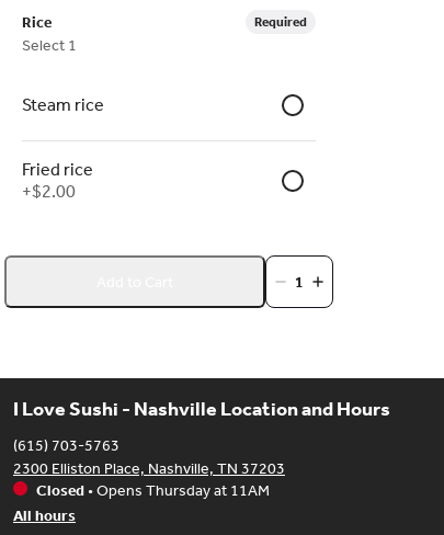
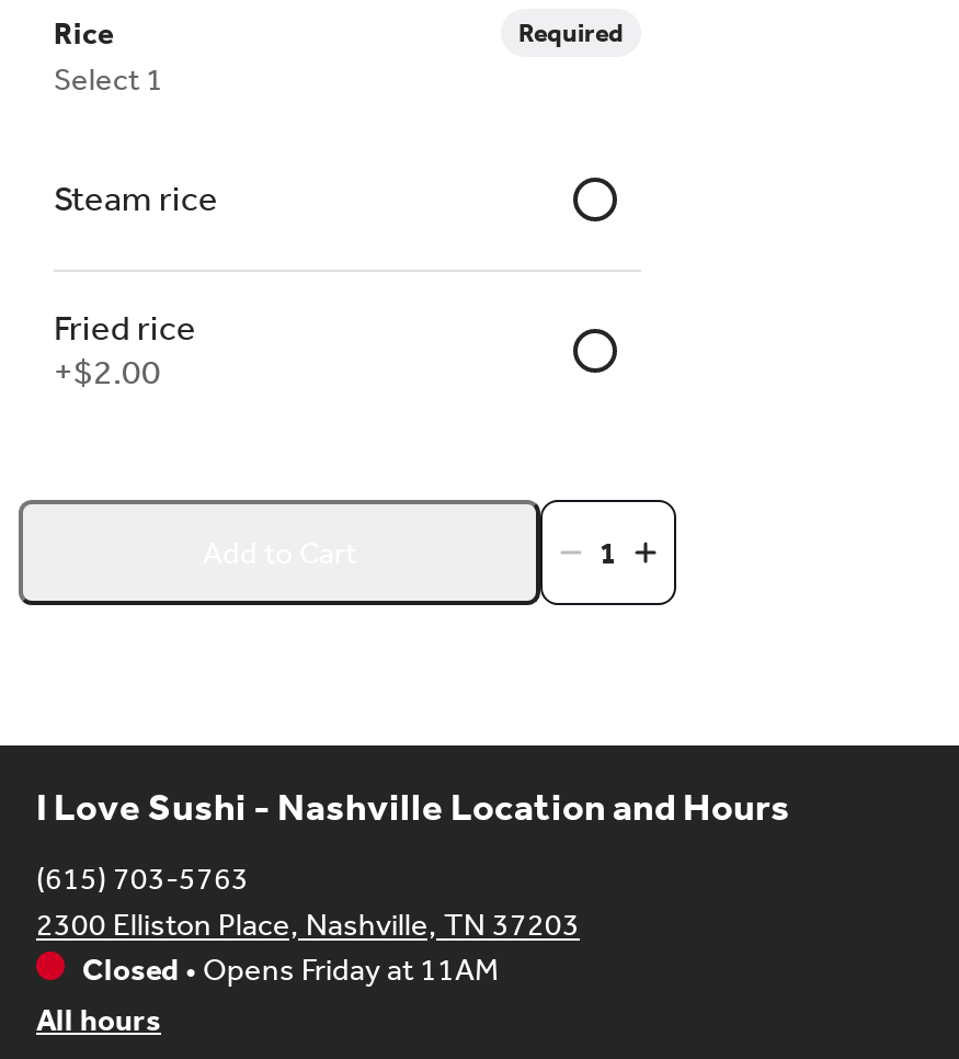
[36,481,270,500] Closed • Opens Thursday at 11AM -> [82,952,499,989] Closed • Opens Friday at 11AM

